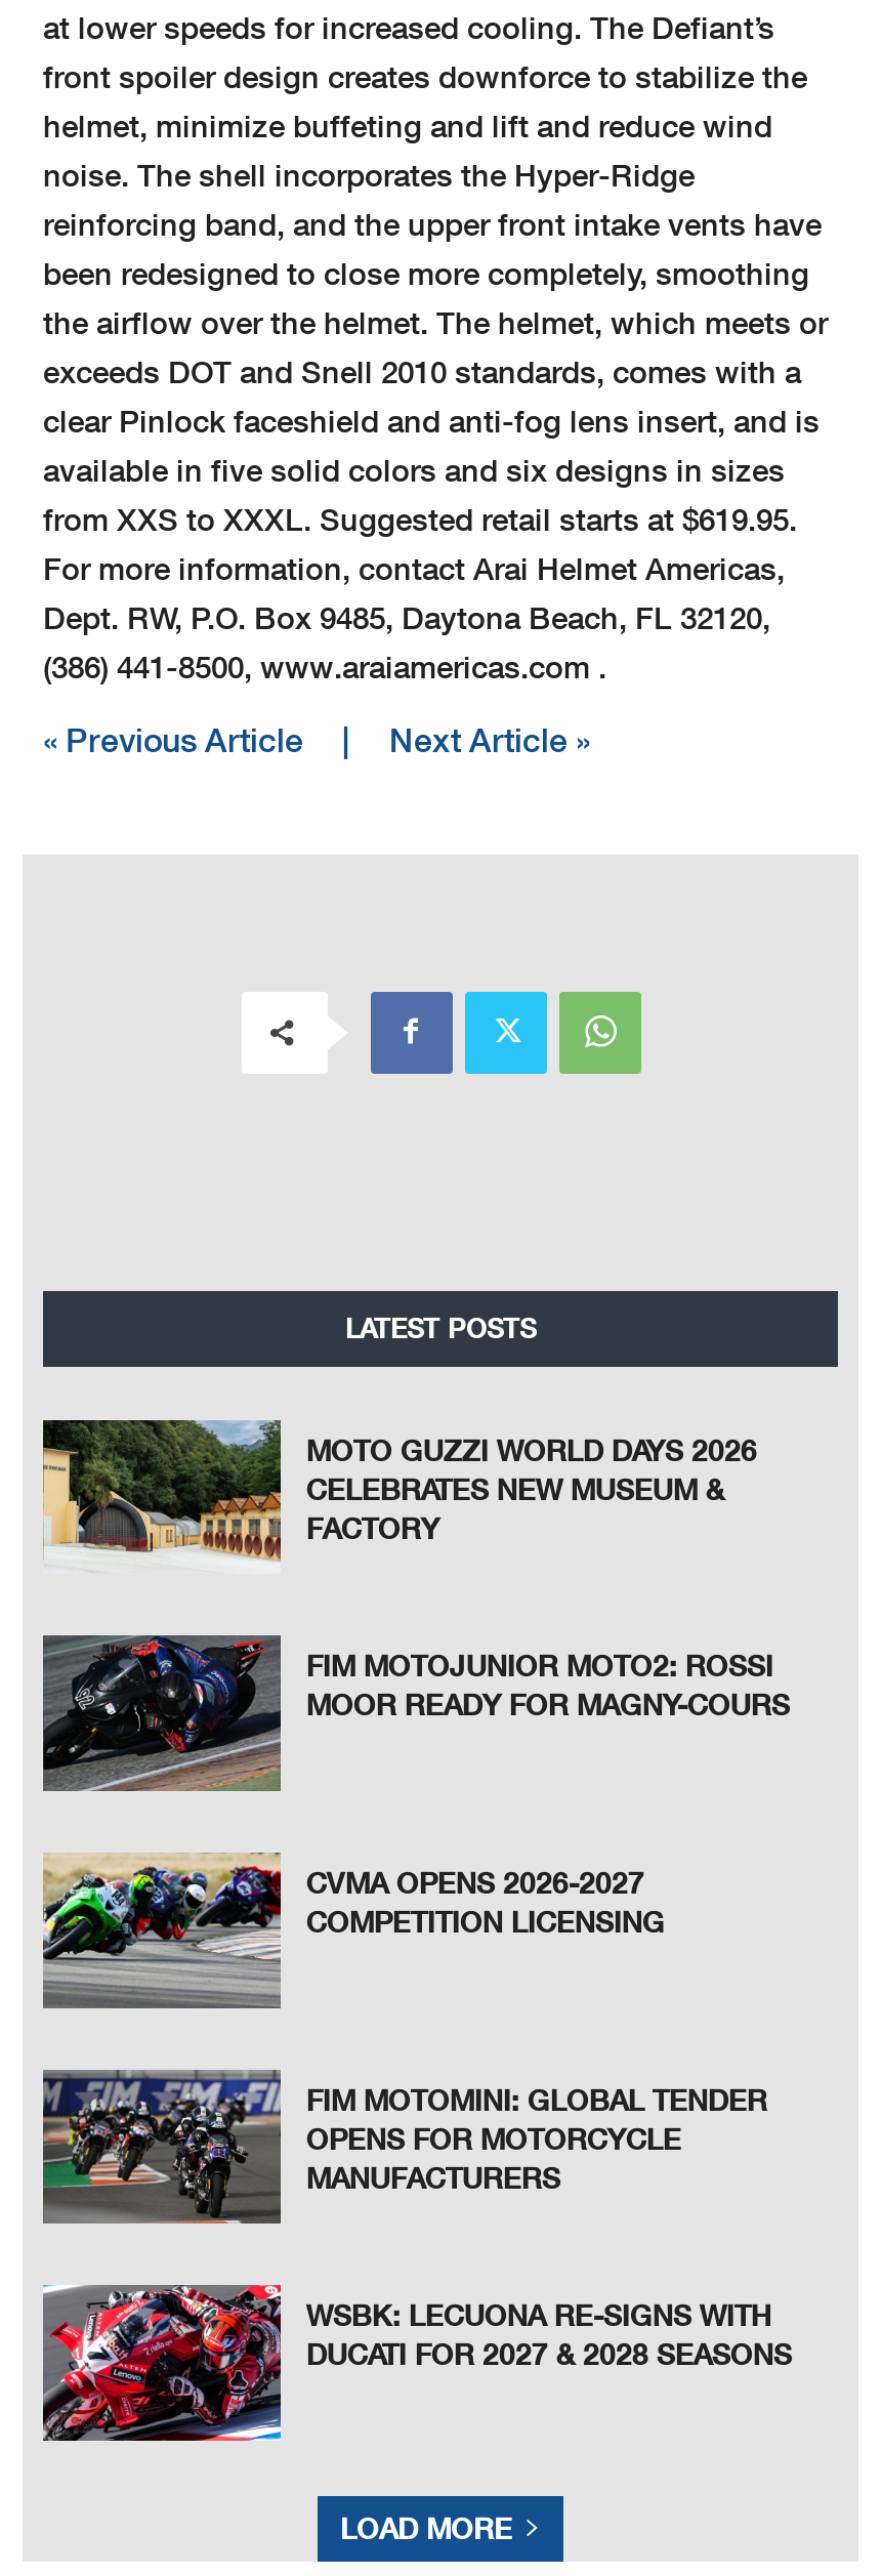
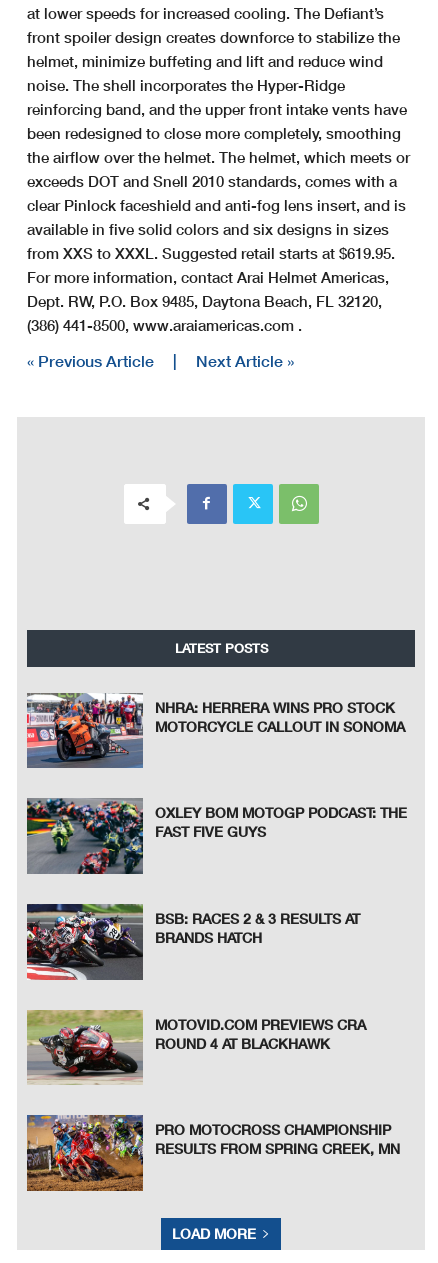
[41,1418,757,1574] [image] | MOTO GUZZI WORLD DAYS 2026 | CELEBRATES NEW MUSEUM & | FACTORY -> [26,693,405,769] [image] | NHRA: HERRERA WINS PRO STOCK | MOTORCYCLE CALLOUT IN SONOMA
[43,1635,790,1791] [image] | FIM MOTOJUNIOR MOTO2: ROSSI | MOOR READY FOR MAGNY-COURS -> [27,798,407,875] [image] | OXLEY BOM MOTOGP PODCAST: THE | FAST FIVE GUYS
[41,1853,665,2010] [image] | CVMA OPENS 2026-2027 | COMPETITION LICENSING -> [26,903,360,981] [image] | BSB: RACES 2 & 3 RESULTS AT | BRANDS HATCH
[41,2070,767,2226] [image] | FIM MOTOMINI: GLOBAL TENDER | OPENS FOR MOTORCYCLE | MANUFACTURERS -> [26,1010,366,1085] [image] | MOTOVID.COM PREVIEWS CRA | ROUND 4 AT BLACKHAWK
[41,2283,792,2443] [image] | WSBK: LECUONA RE-SIGNS WITH | DUCATI FOR 2027 & 2028 SEASONS -> [26,1114,400,1192] [image] | PRO MOTOCROSS CHAMPIONSHIP | RESULTS FROM SPRING CREEK, MN

